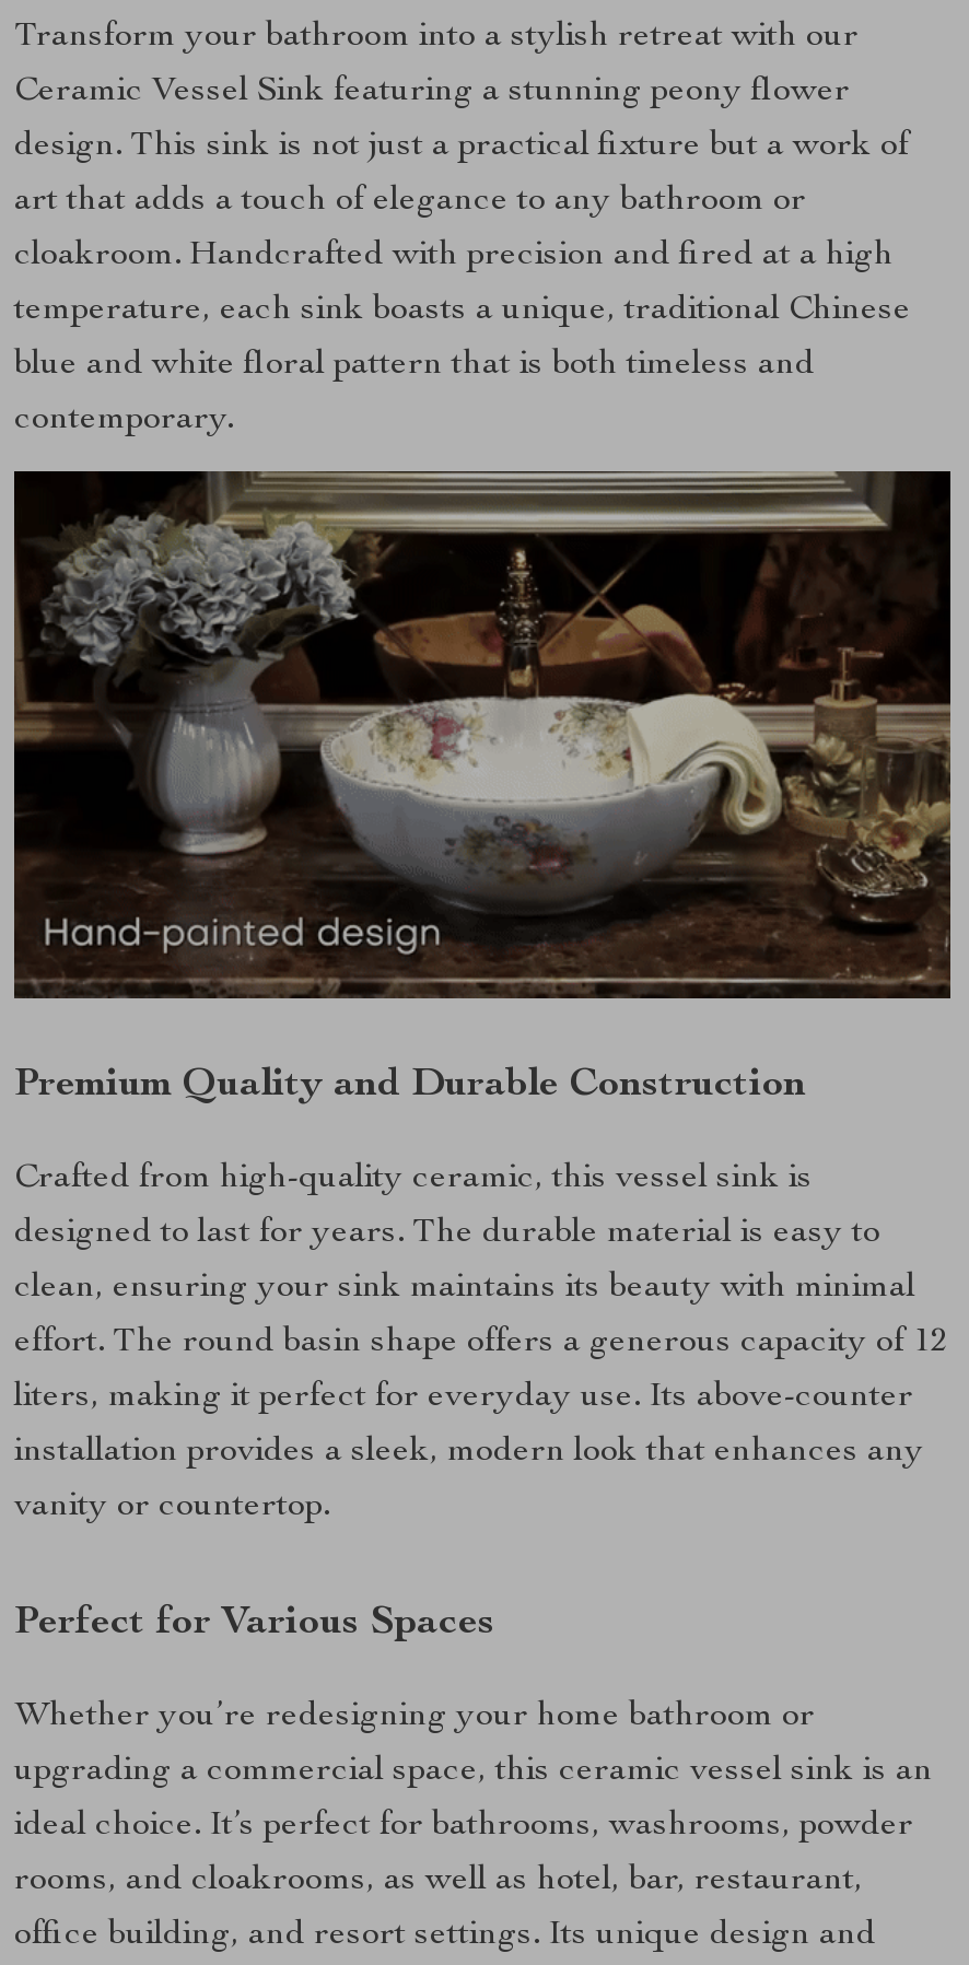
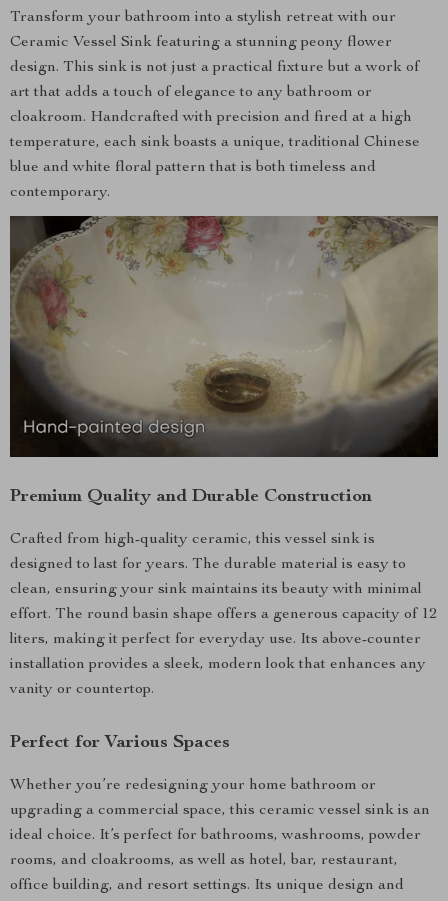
[14,469,953,998] [image] -> [10,215,439,457] [image]

